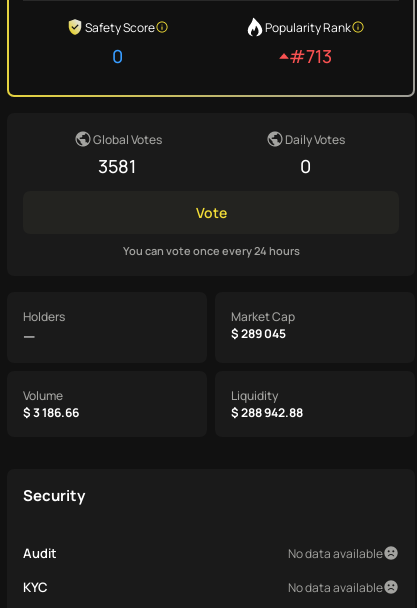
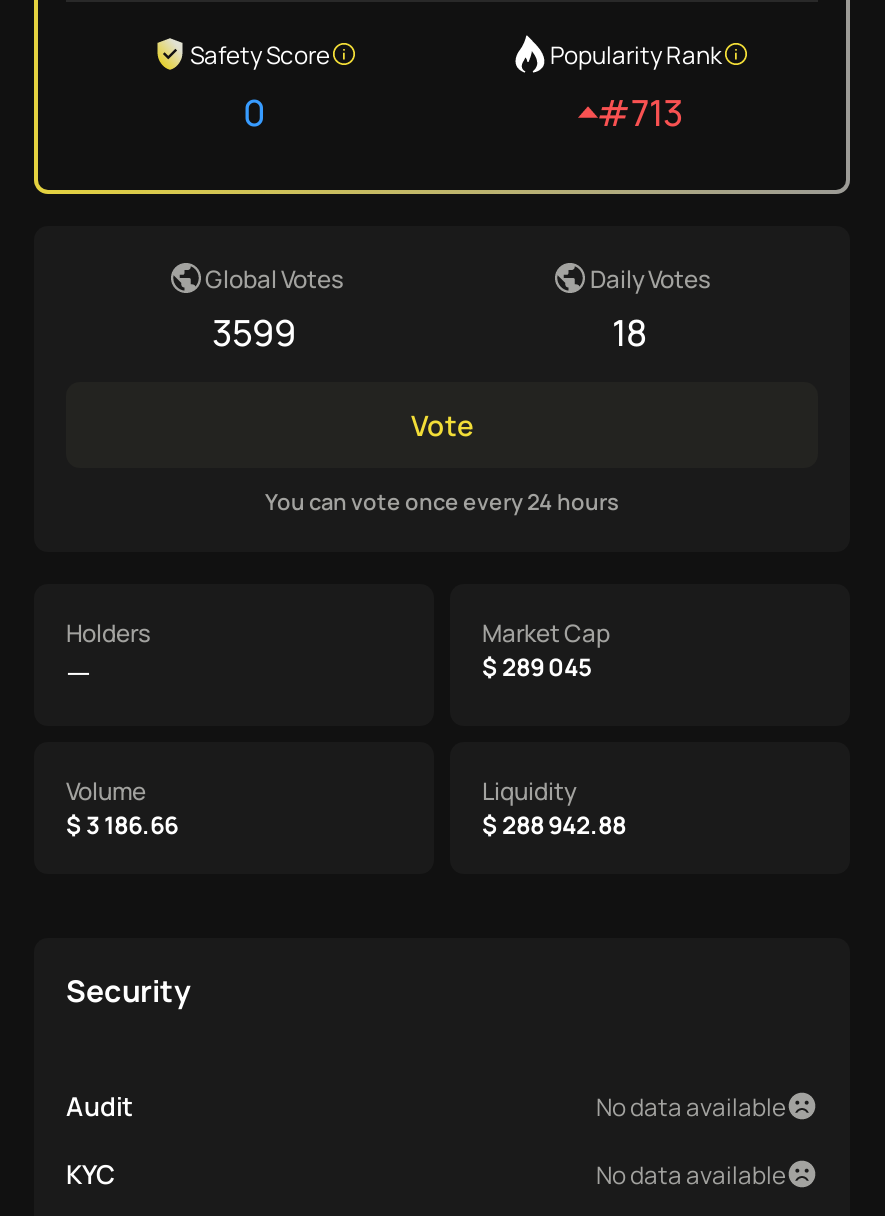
[98,154,136,178] 3581 -> [212,308,296,356] 3599
[299,154,310,178] 0 -> [612,308,648,356] 18

